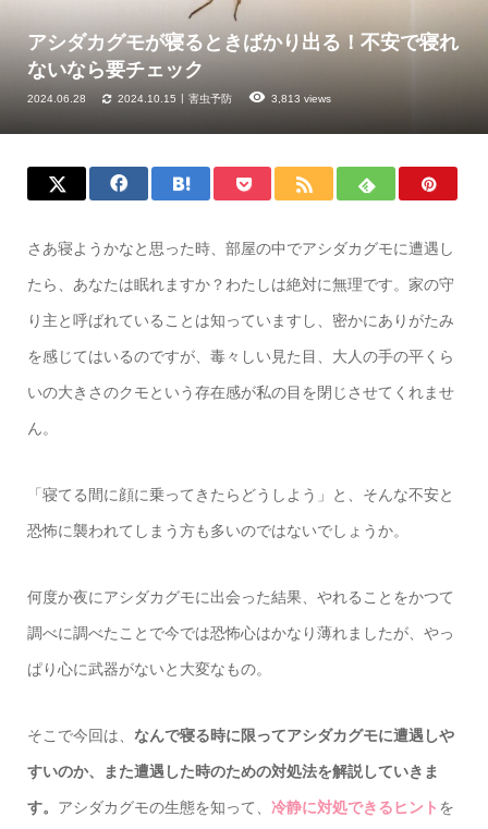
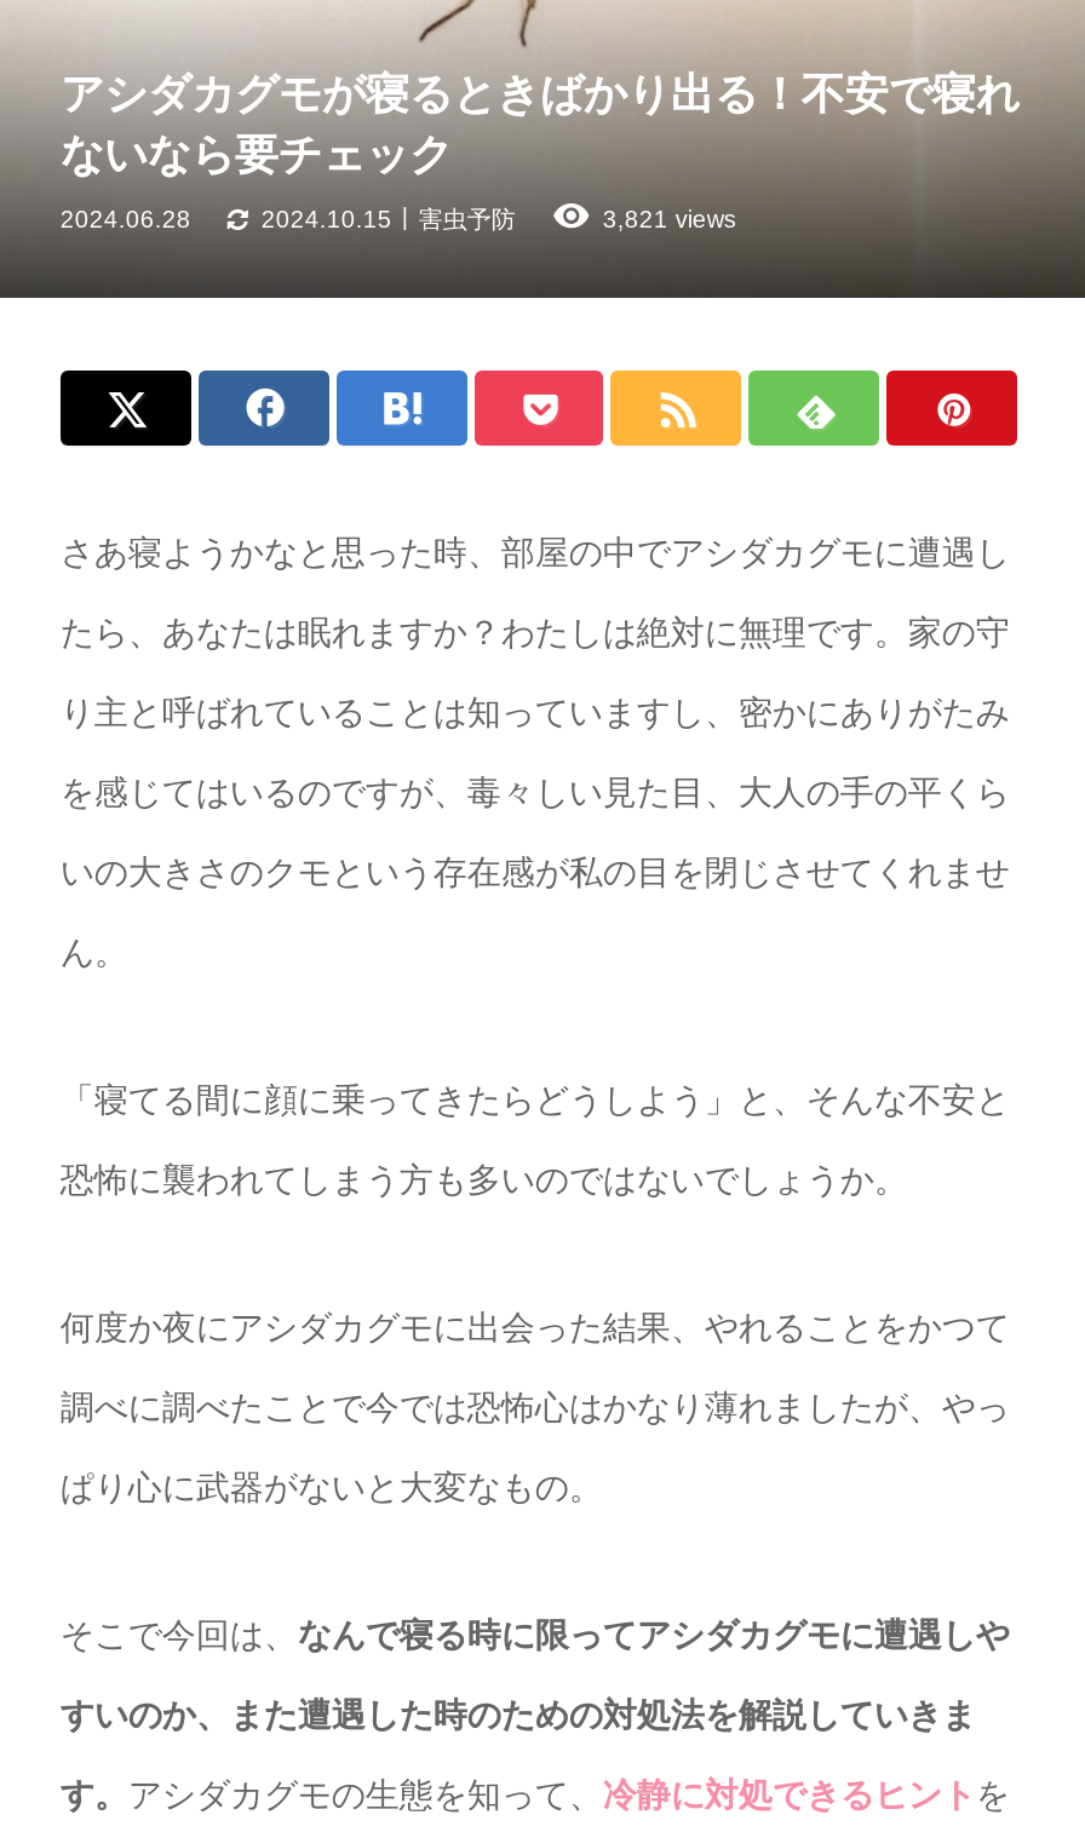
[271,93,331,105] 3,813 views -> [603,206,736,233] 3,821 views

